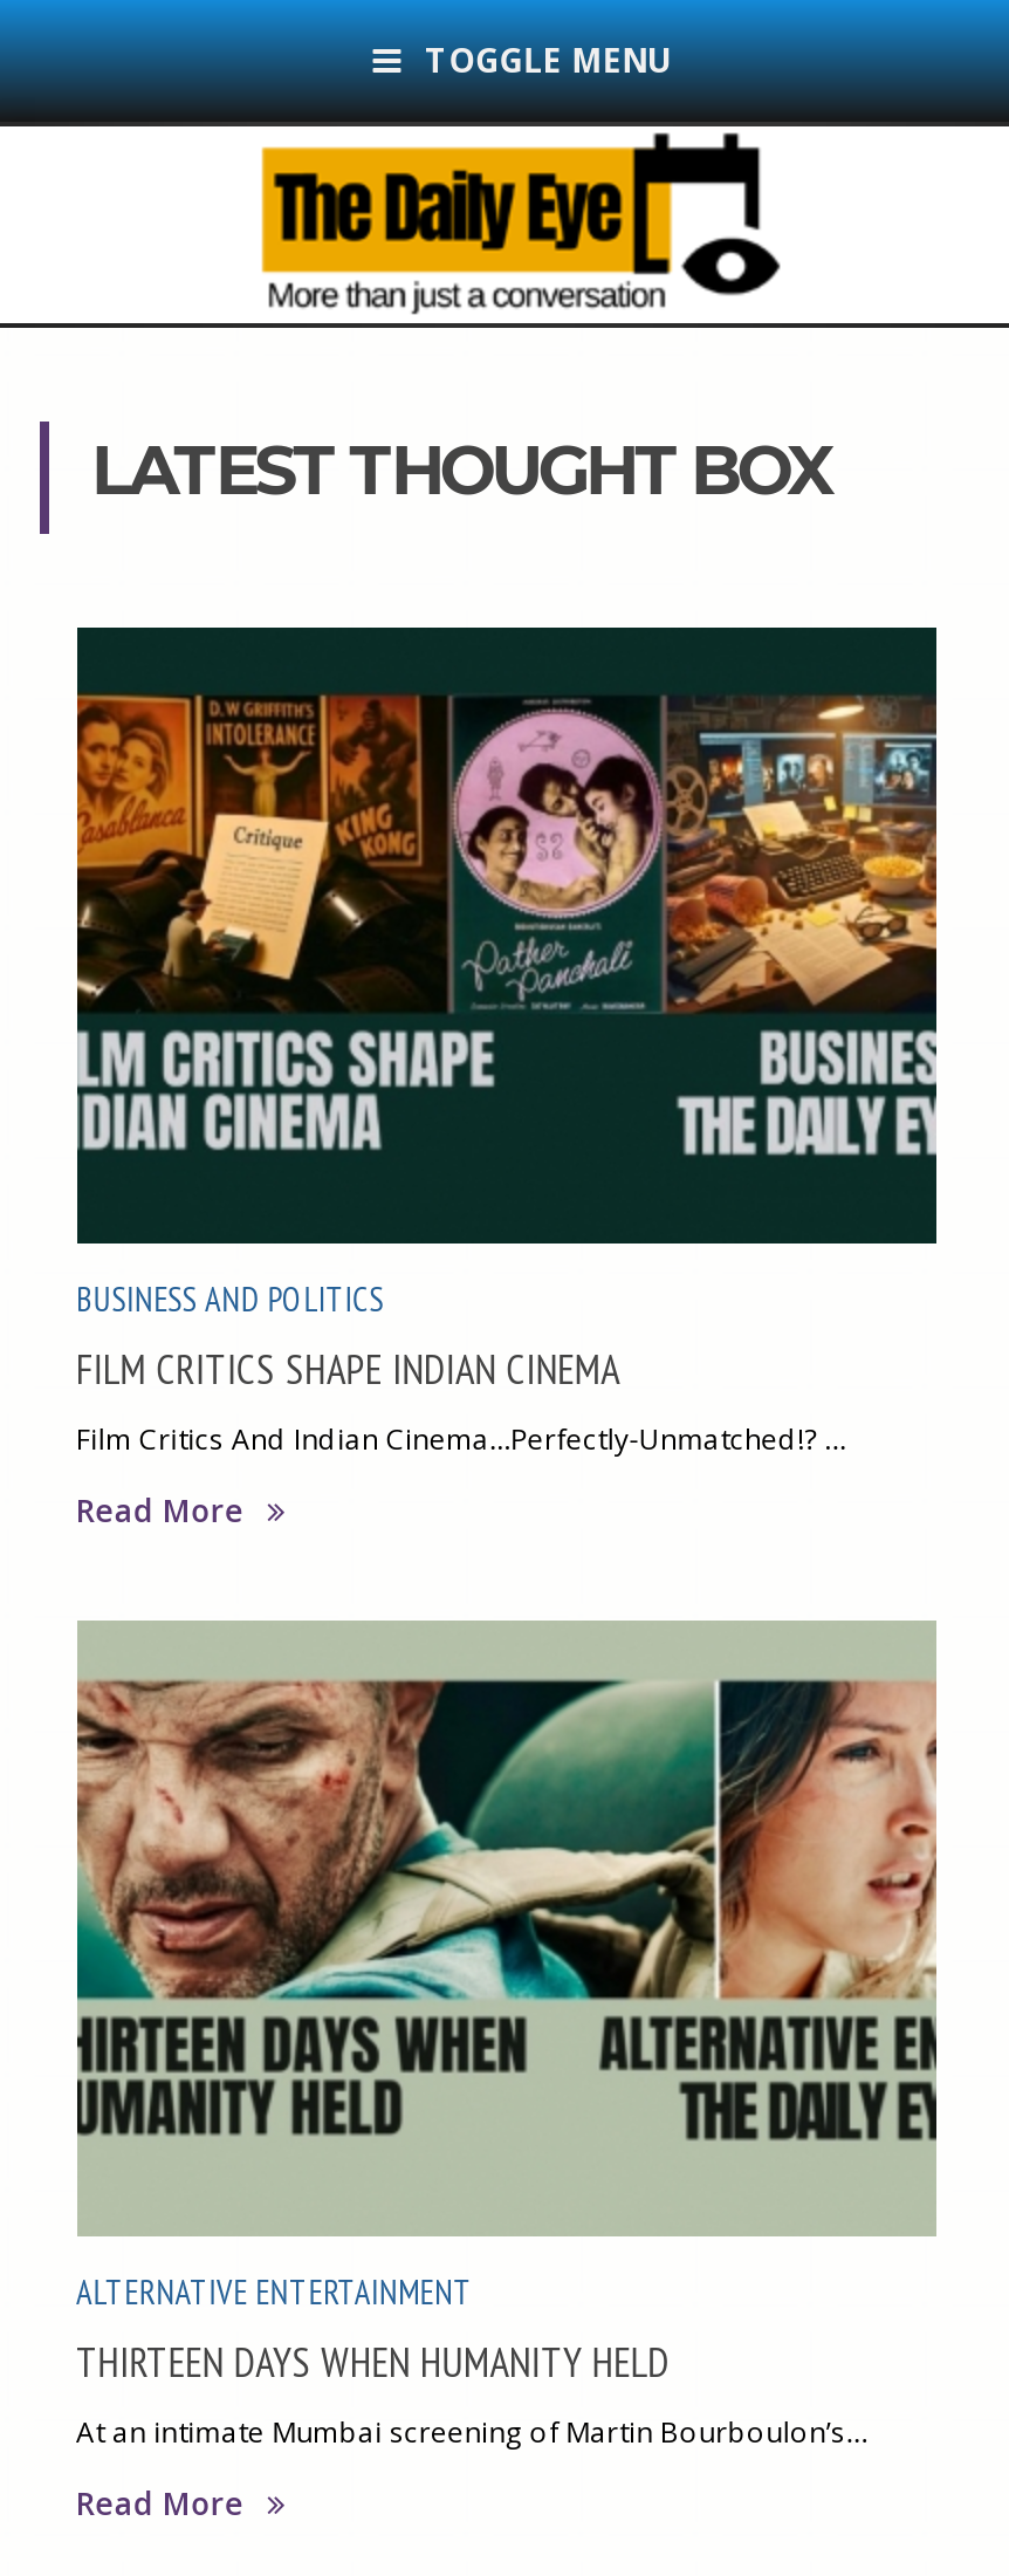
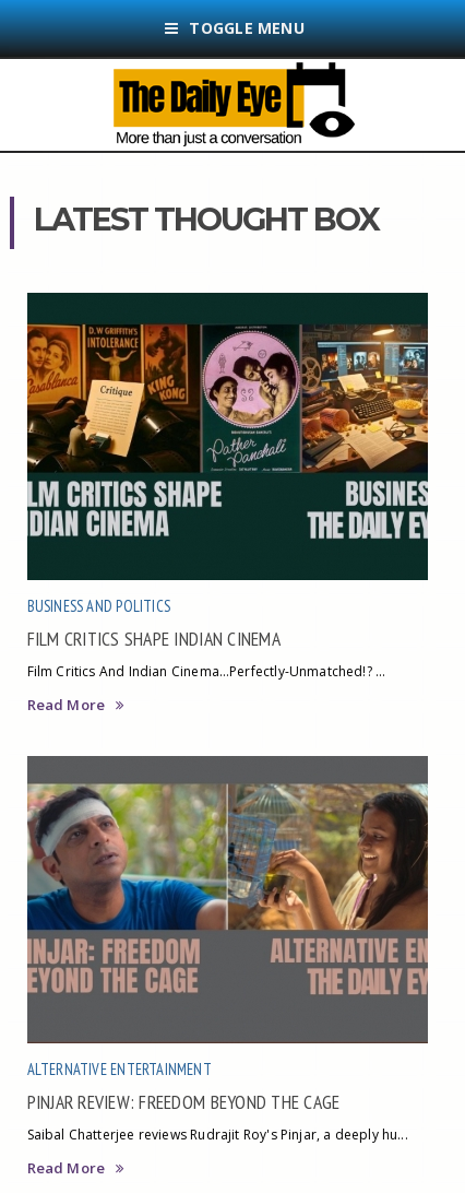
[75,1623,939,2234] [image] -> [27,756,429,1043] [image]
[76,2335,868,2452] THIRTEEN DAYS WHEN HUMANITY HELD | At an intimate Mumbai screening of Martin Bourboulon’s... -> [27,1089,408,1144] PINJAR REVIEW: FREEDOM BEYOND THE CAGE | Saibal Chatterjee reviews Rudrajit Roy's Pinjar, a deeply hu...

